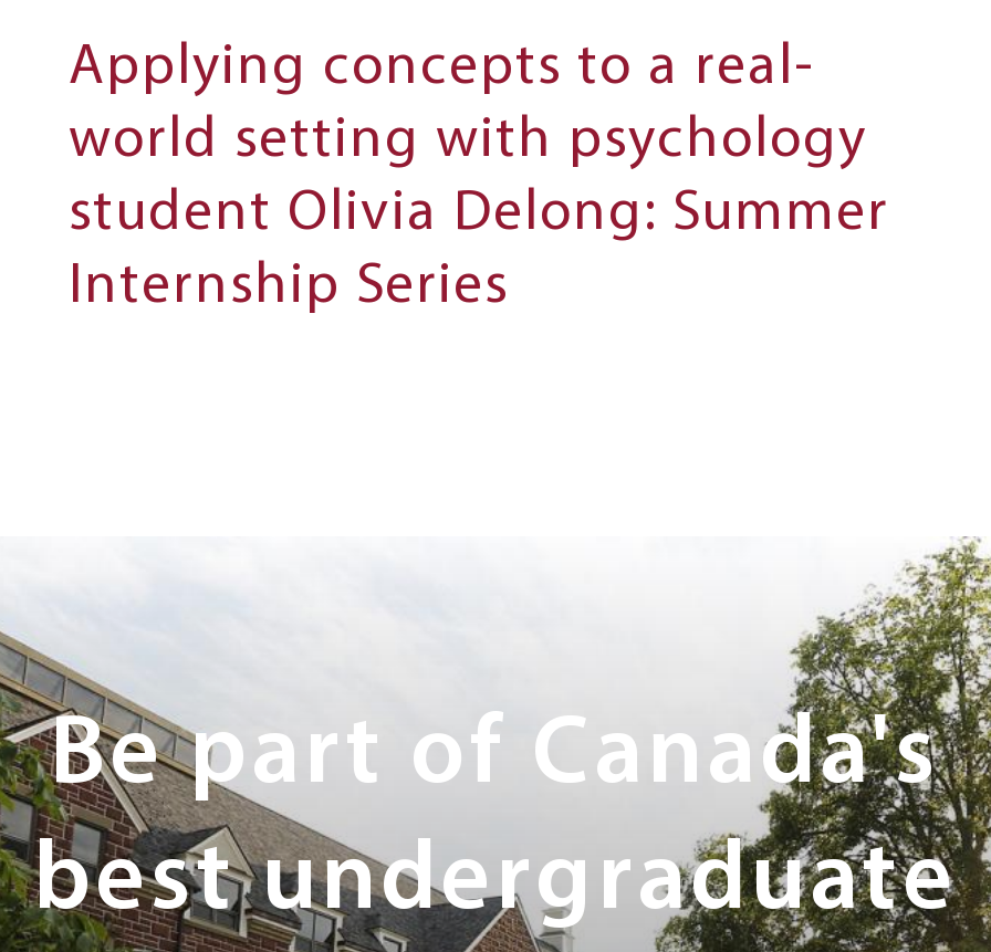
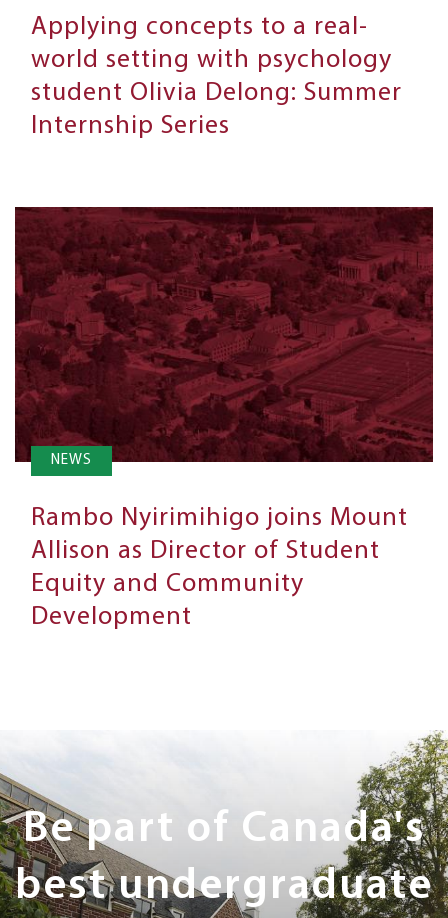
none -> [14,206,434,631] [image] | NEWS | Rambo Nyirimihigo joins Mount | Allison as Director of Student | Equity and Community | Development

